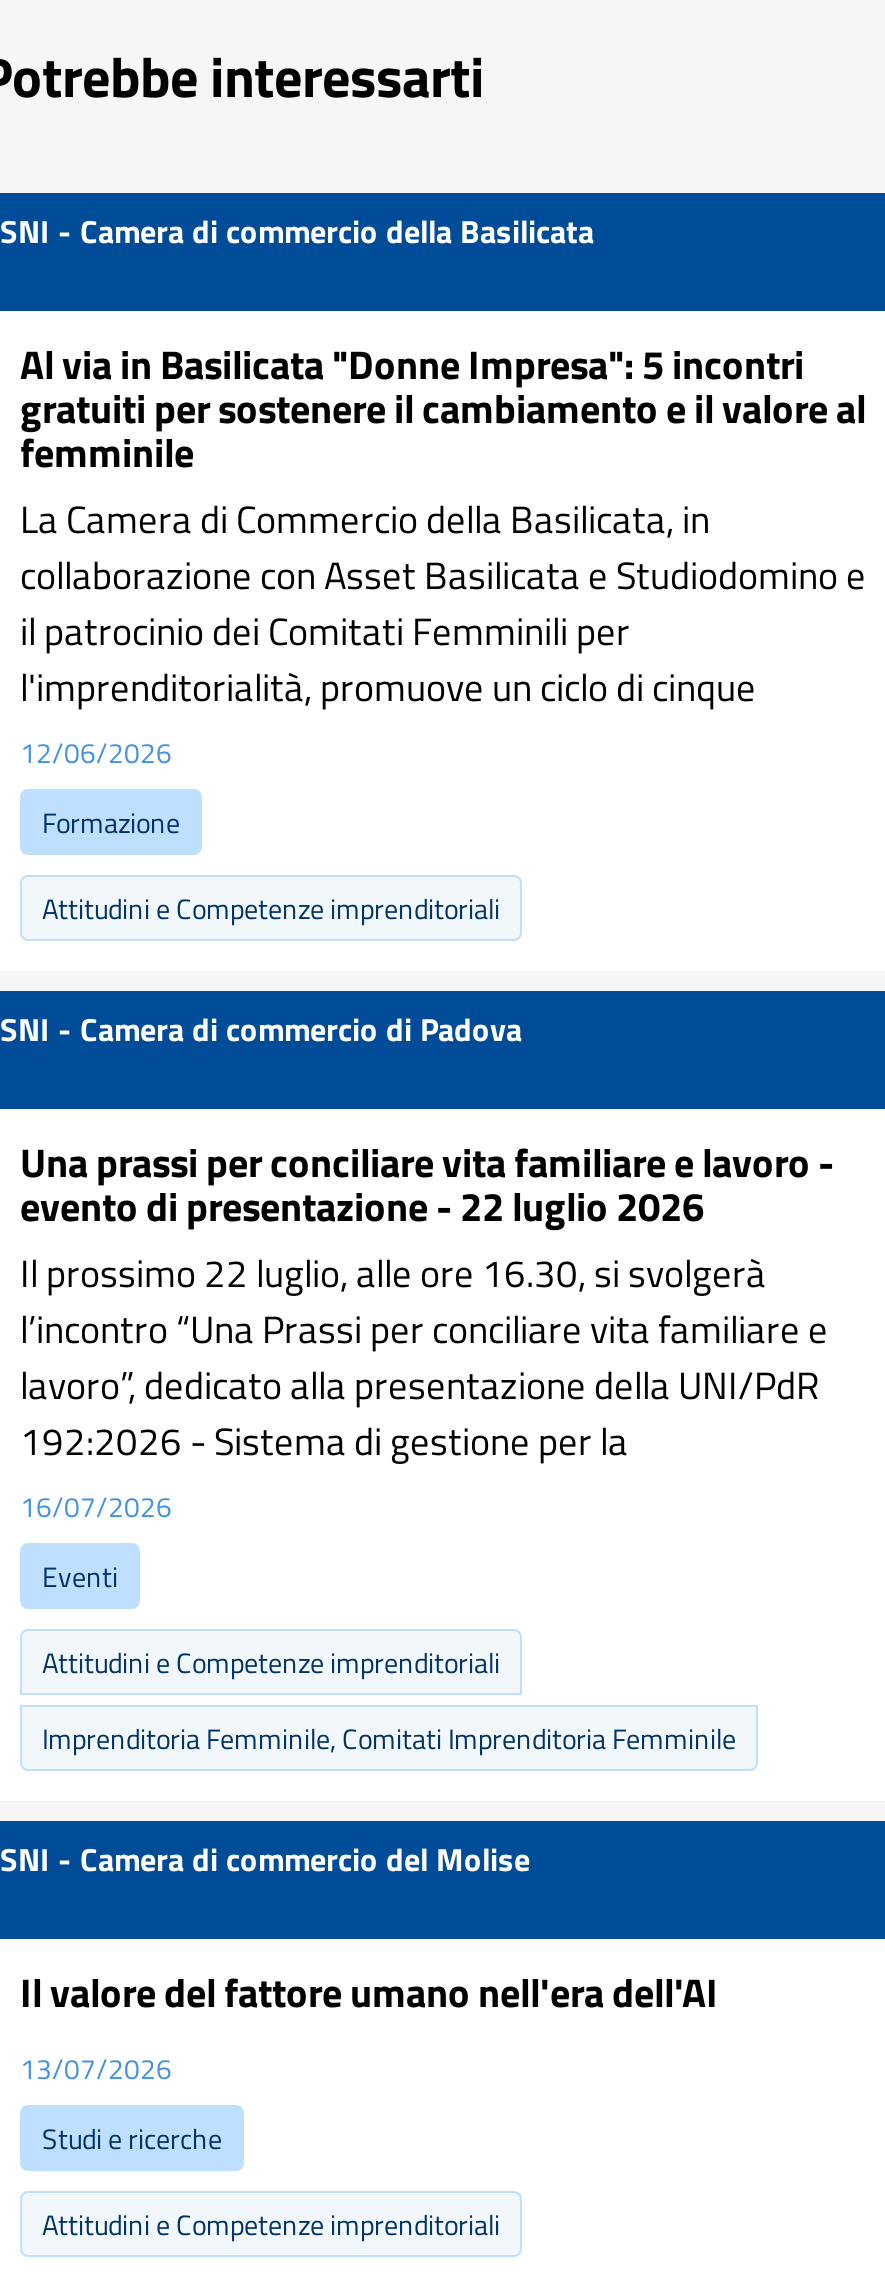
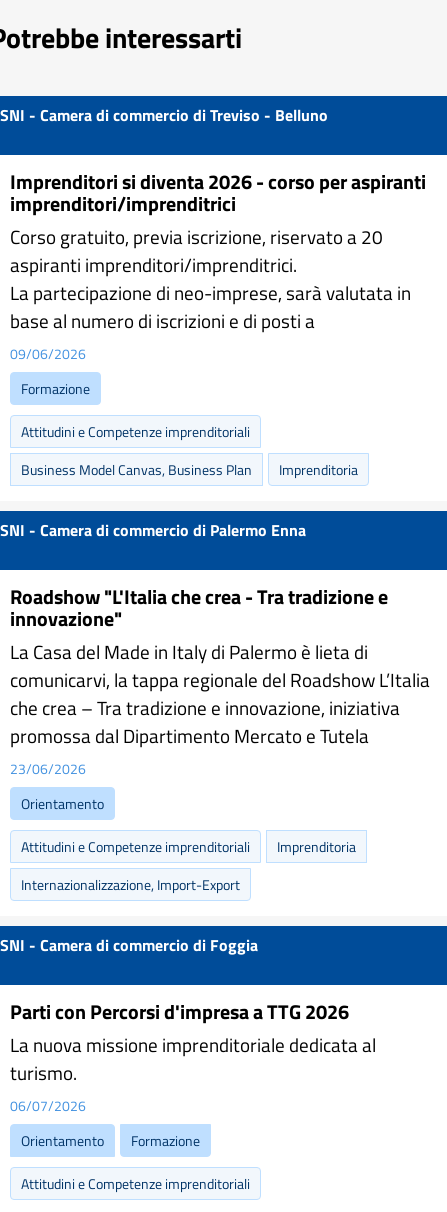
[0,207,594,255] SNI - Camera di commercio della Basilicata -> [0,103,328,127] SNI - Camera di commercio di Treviso - Belluno
[20,333,866,773] Al via in Basilicata "Donne Impresa": 5 incontri | gratuiti per sostenere il cambiamento e il valore al | femminile | La Camera di Commercio della Basilicata, in | collaborazione con Asset Basilicata e Studiodomino e | il patrocinio dei Comitati Femminili per | l'imprenditorialità, promuove un ciclo di cinque | 12/06/2026 -> [10,166,426,364] Imprenditori si diventa 2026 - corso per aspiranti | imprenditori/imprenditrici | Corso gratuito, previa iscrizione, riservato a 20 | aspiranti imprenditori/imprenditrici. | La partecipazione di neo-imprese, sarà valutata in | base al numero di iscrizioni e di posti a | 09/06/2026
moved [42,801,500,929] -> [21,378,250,442]: Formazione | Attitudini e Competenze imprenditoriali
[0,1005,834,1597] SNI - Camera di commercio di Padova | Una prassi per conciliare vita familiare e lavoro - | evento di presentazione - 22 luglio 2026 | Il prossimo 22 luglio, alle ore 16.30, si svolgerà | l’incontro “Una Prassi per conciliare vita familiare e | lavoro”, dedicato alla presentazione della UNI/PdR | 192:2026 - Sistema di gestione per la | 16/07/2026 | Eventi -> [0,459,430,814] Business Model Canvas, Business Plan | Imprenditoria | SNI - Camera di commercio di Palermo Enna | Roadshow "L'Italia che crea - Tra tradizione e | innovazione" | La Casa del Made in Italy di Palermo è lieta di | comunicarvi, la tappa regionale del Roadshow L’Italia | che crea – Tra tradizione e innovazione, iniziativa | promossa dal Dipartimento Mercato e Tutela | 23/06/2026 | Orientamento
[0,1717,736,2159] Imprenditoria Femminile, Comitati Imprenditoria Femminile | SNI - Camera di commercio del Molise | Il valore del fattore umano nell'era dell'AI | 13/07/2026 | Studi e ricerche -> [0,836,376,1151] Imprenditoria | Internazionalizzazione, Import-Export | SNI - Camera di commercio di Foggia | Parti con Percorsi d'impresa a TTG 2026 | La nuova missione imprenditoriale dedicata al | turismo. | 06/07/2026 | Orientamento | Formazione

